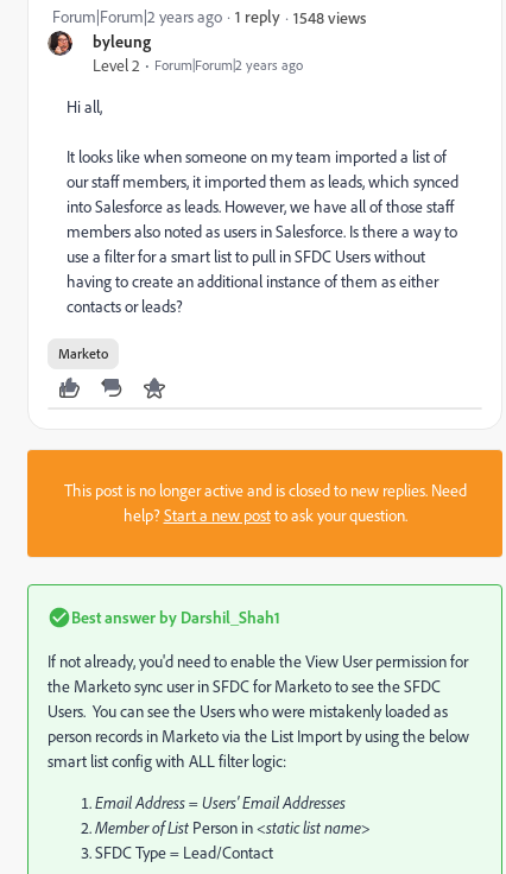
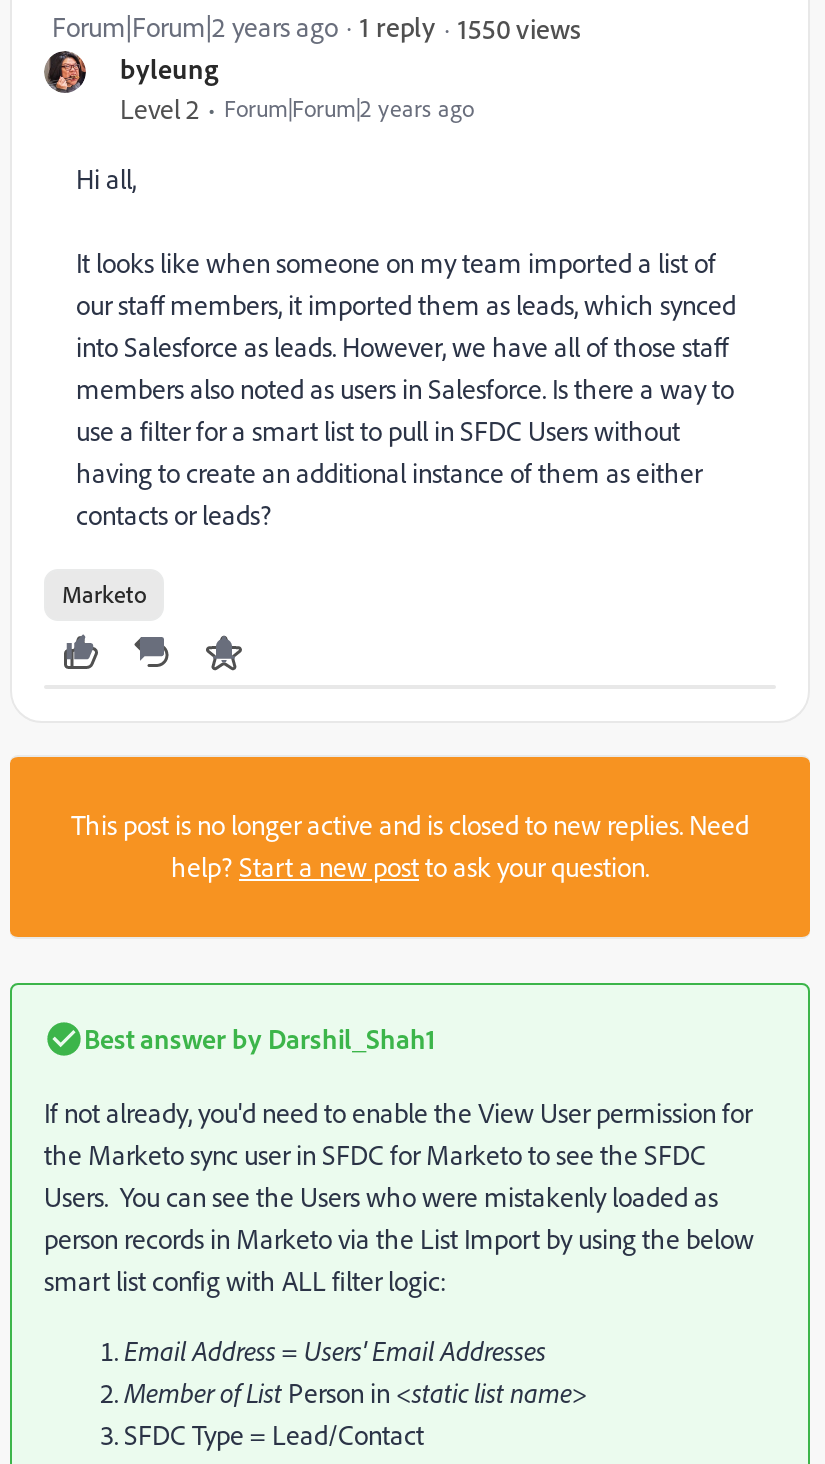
[293,7,366,27] 1548 views -> [458,10,580,44] 1550 views

